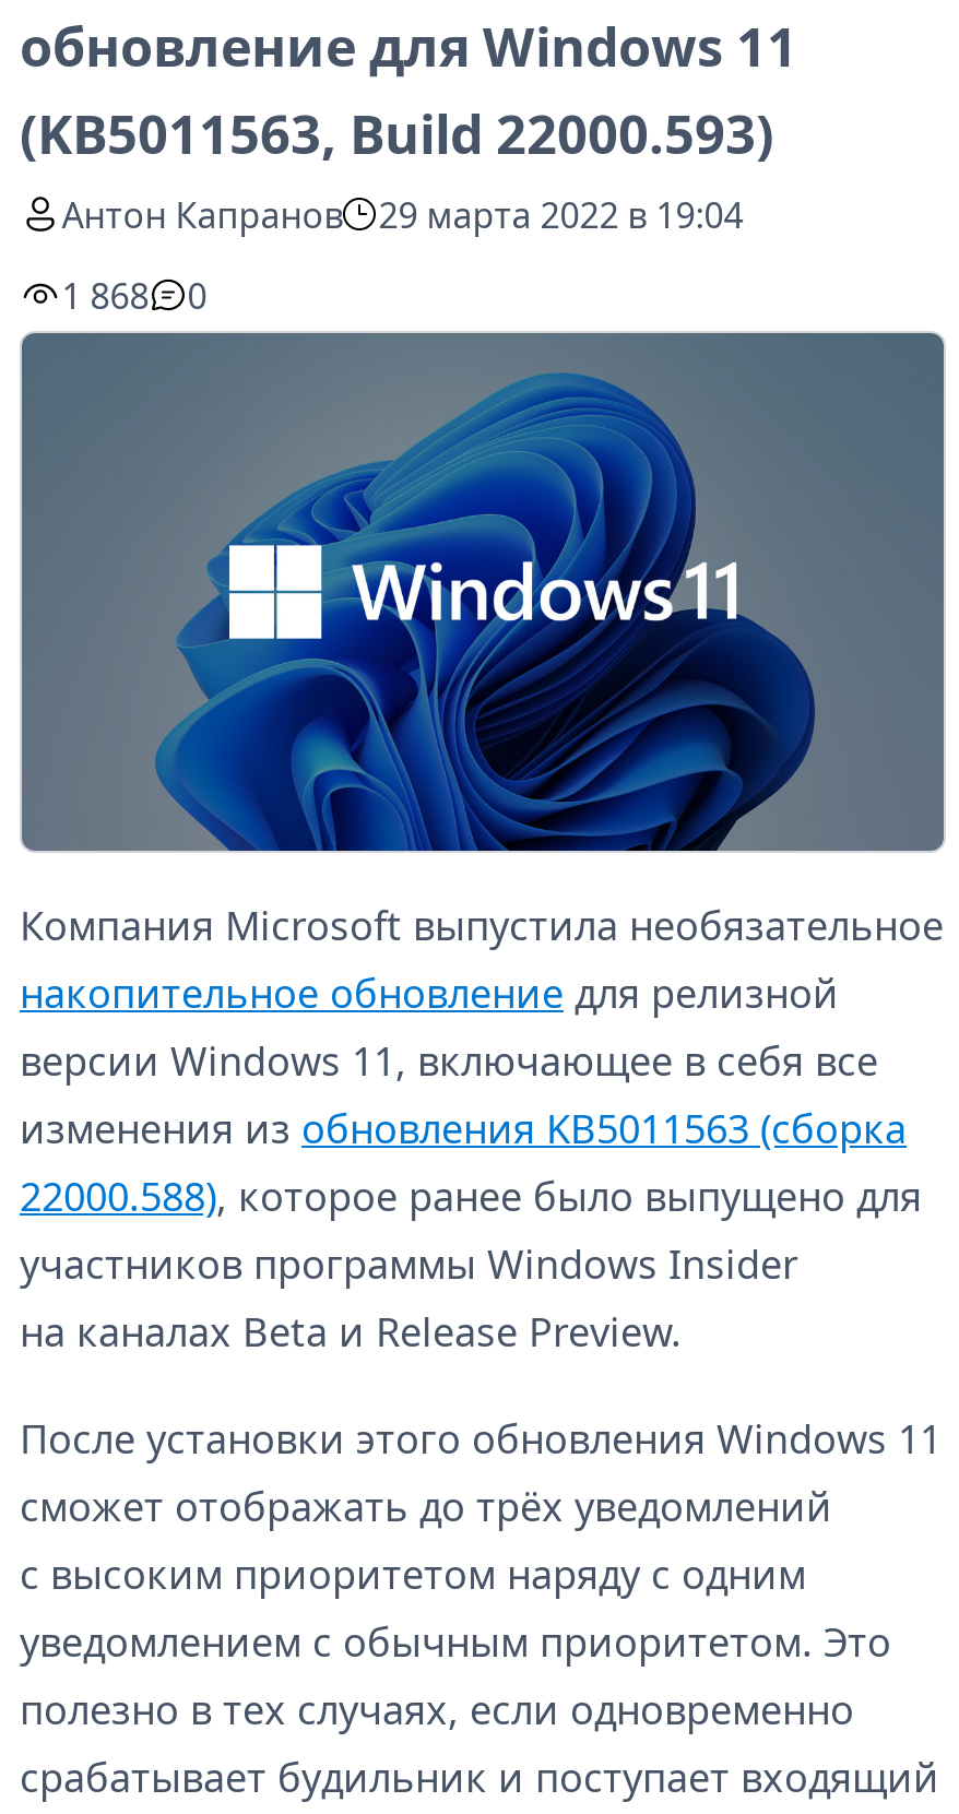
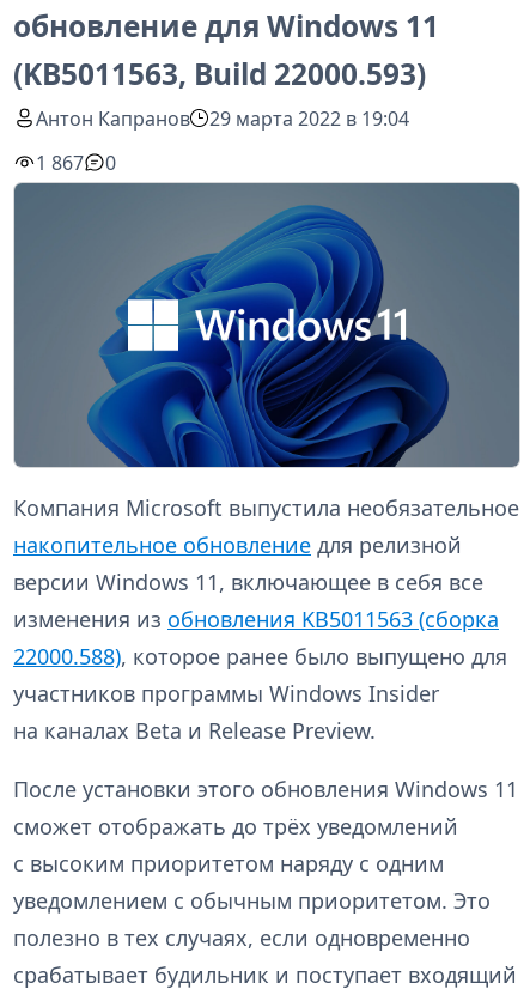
[62,271,207,319] 1 868 0 -> [36,149,116,175] 1 867 0

